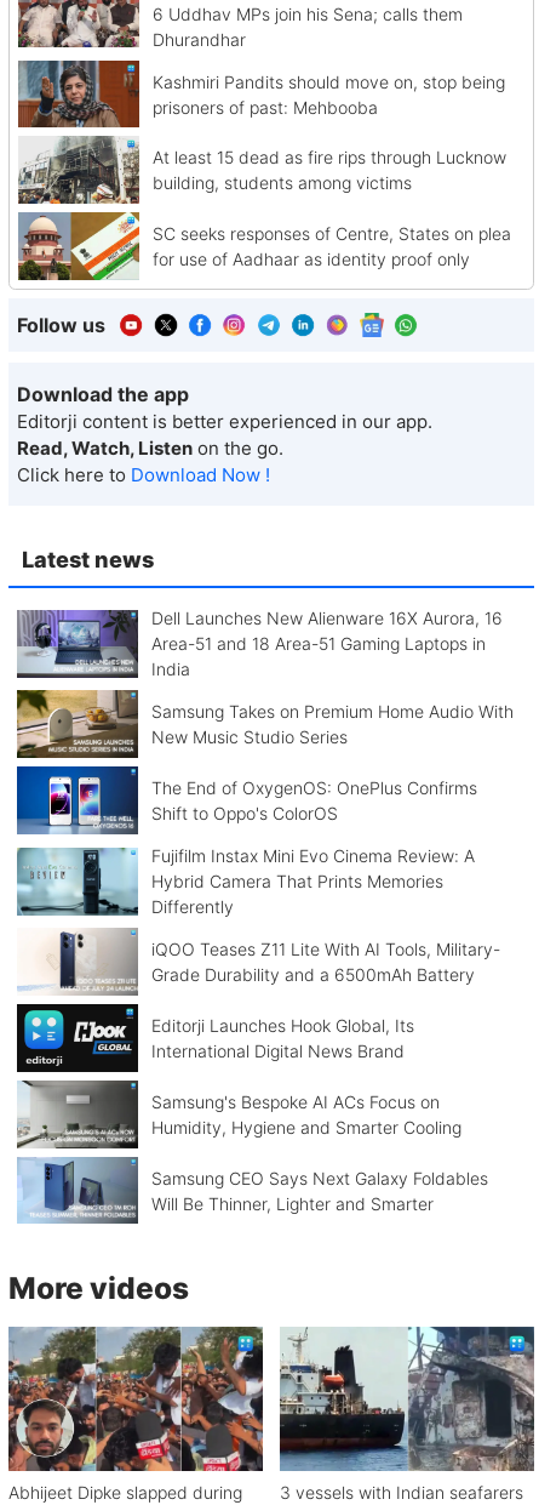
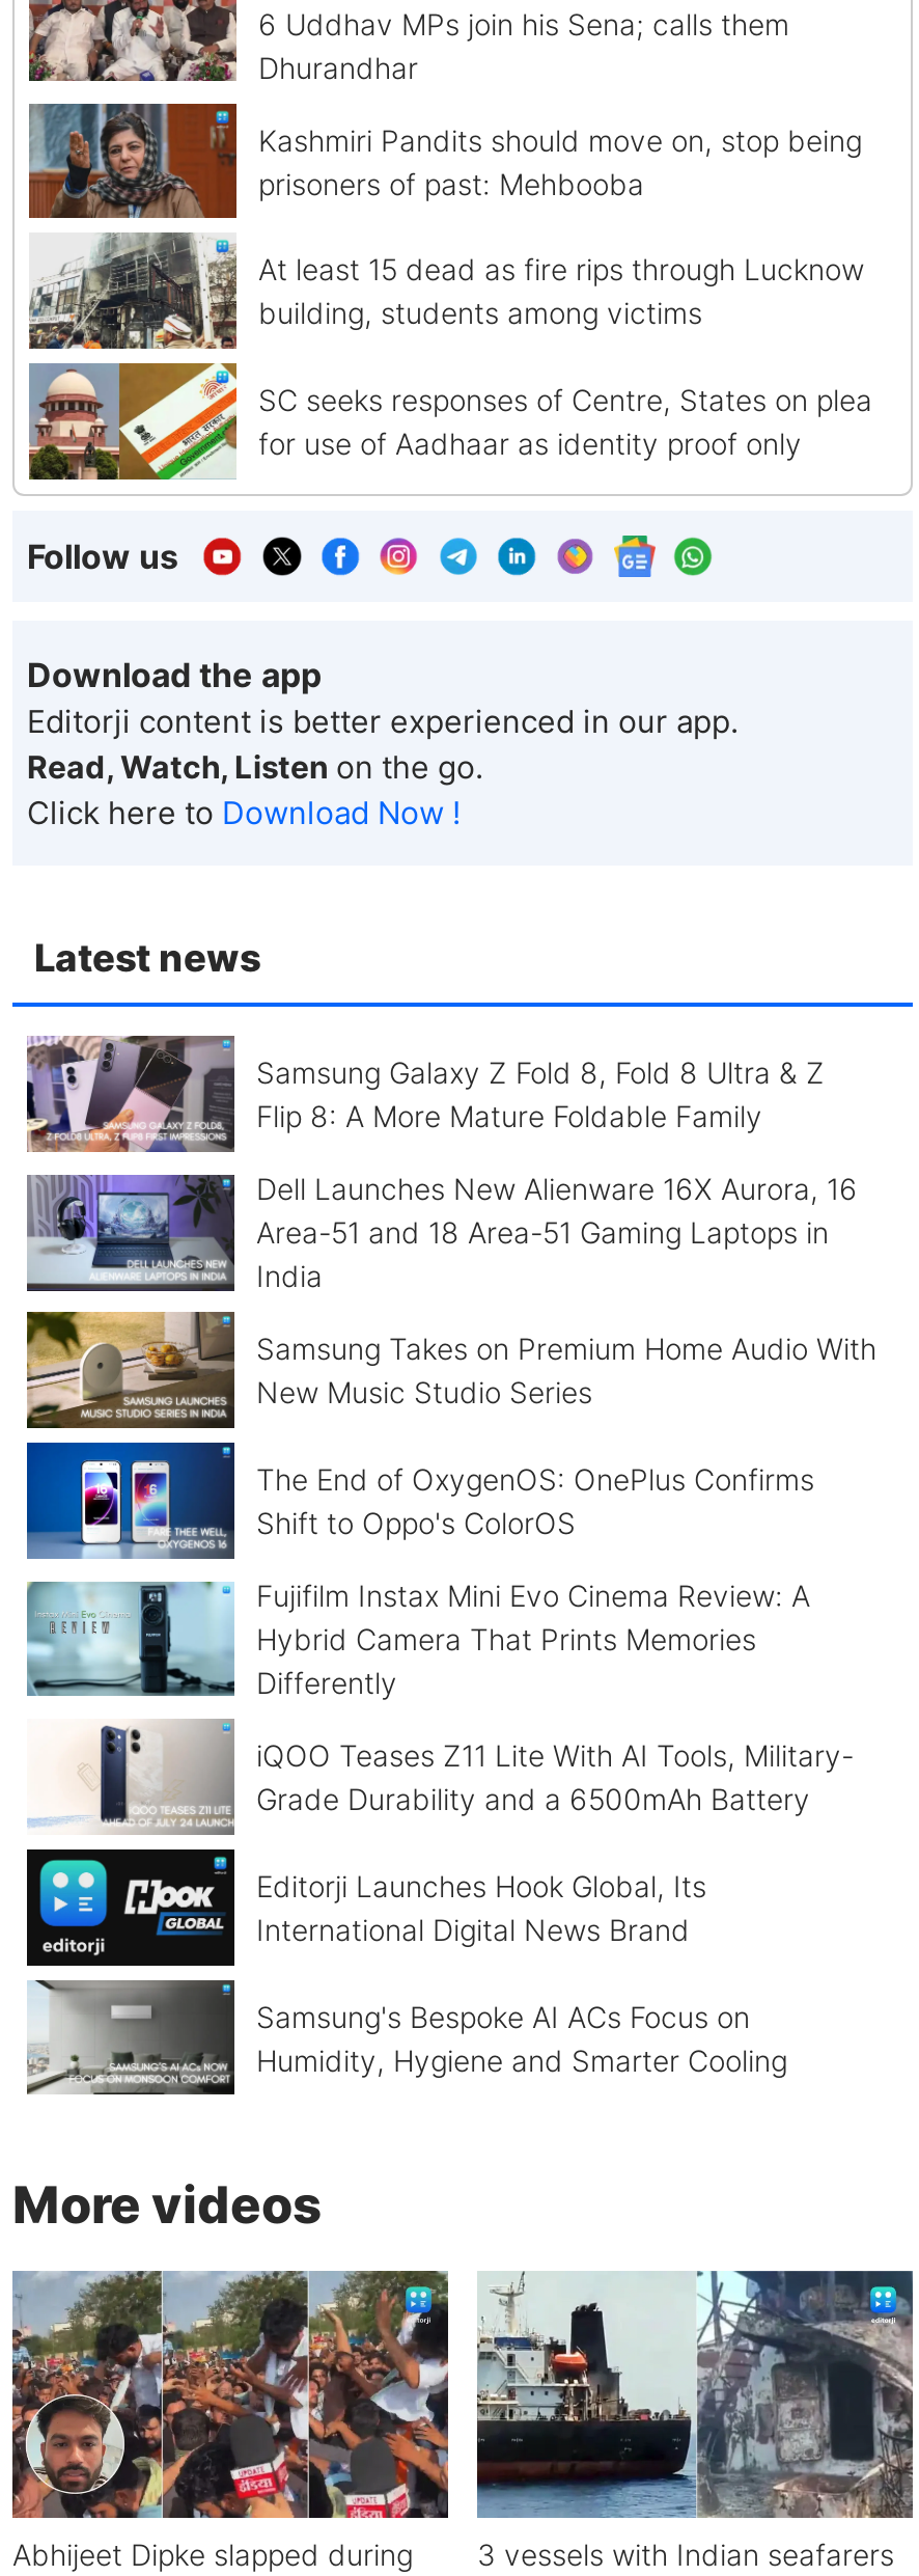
none -> [27,1034,825,1154] [image] | Samsung Galaxy Z Fold 8, Fold 8 Ultra & Z | Flip 8: A More Mature Foldable Family
moved [15,608,513,1137] -> [23,1171,876,2077]: [image] | Dell Launches New Alienware 16X Aurora, 16 | Area-51 and 18 Area-51 Gaming Laptops in | ... | Samsung's Bespoke AI ACs Focus on | Humidity, Hygiene and Smarter Cooling
[17,1157,488,1224] [image] | Samsung CEO Says Next Galaxy Foldables | Will Be Thinner, Lighter and Smarter -> none

